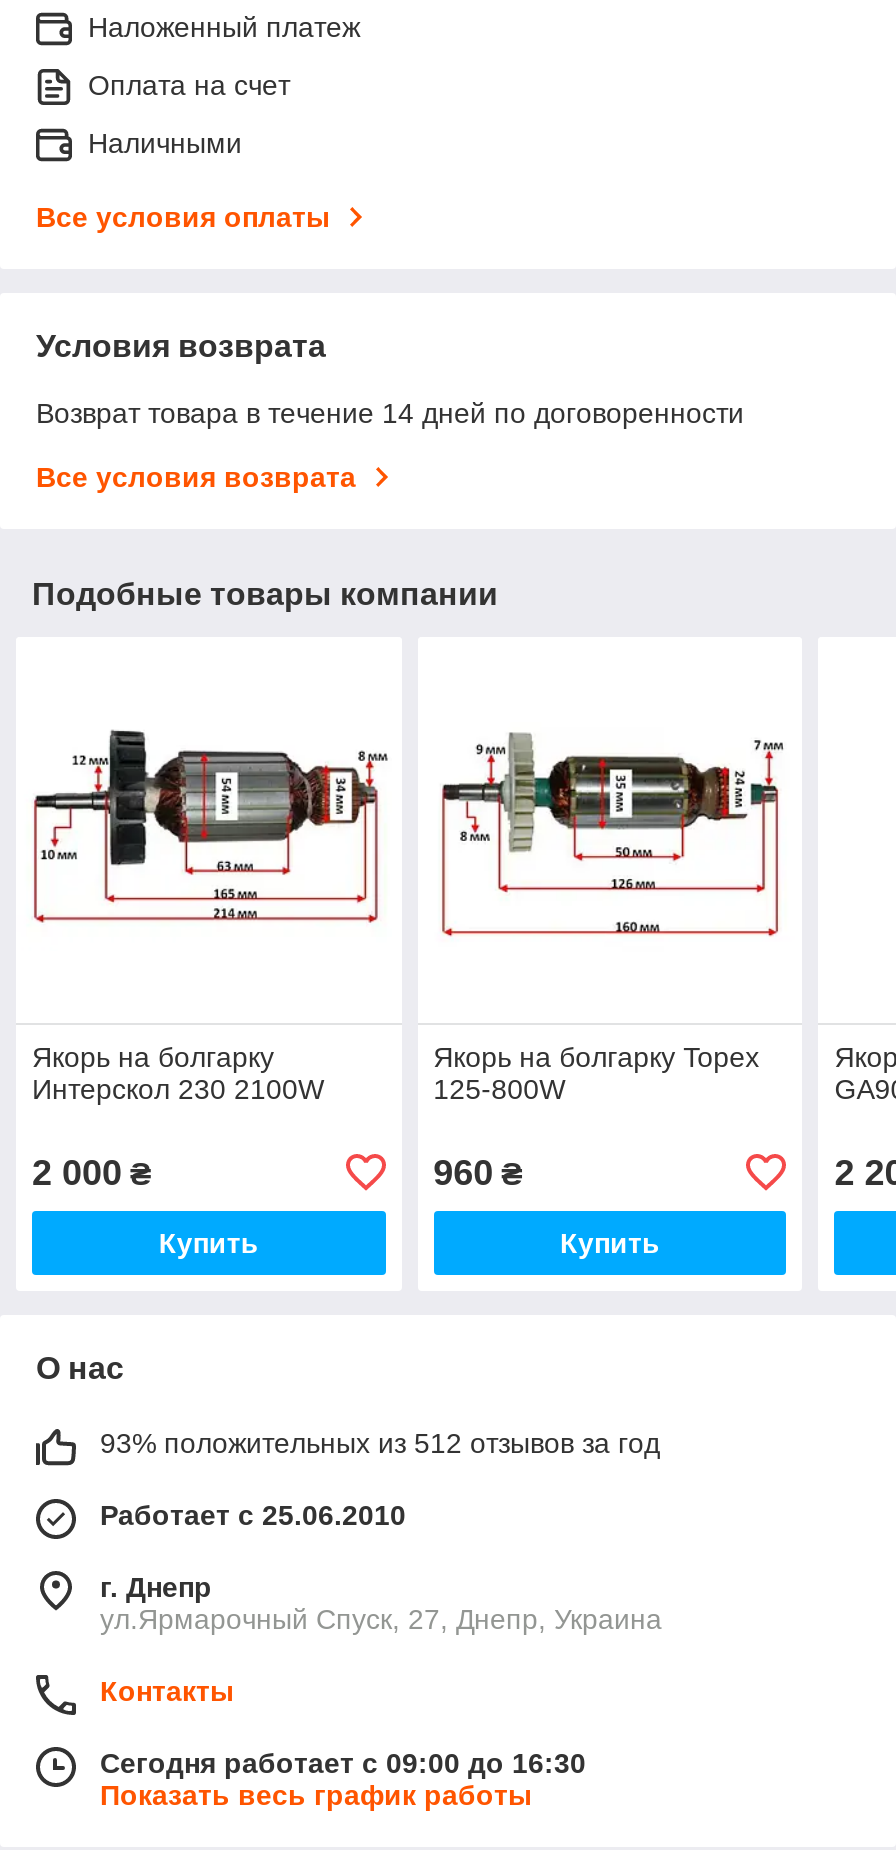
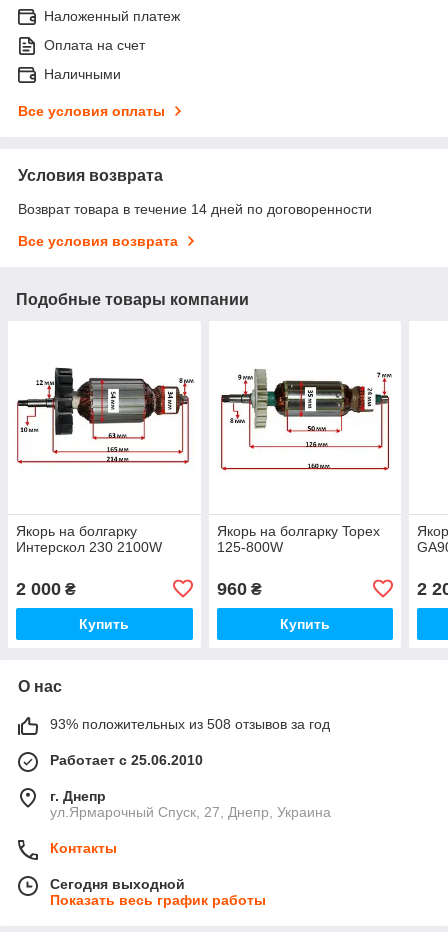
[100,1427,660,1459] 93% положительных из 512 отзывов за год -> [50,716,330,732] 93% положительных из 508 отзывов за год
[100,1747,586,1779] Сегодня работает с 09:00 до 16:30 -> [50,876,185,892] Сегодня выходной

